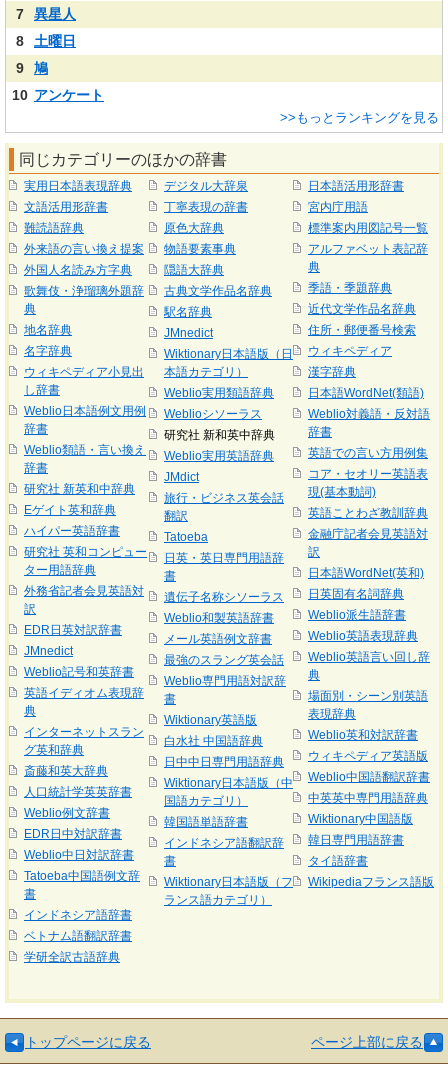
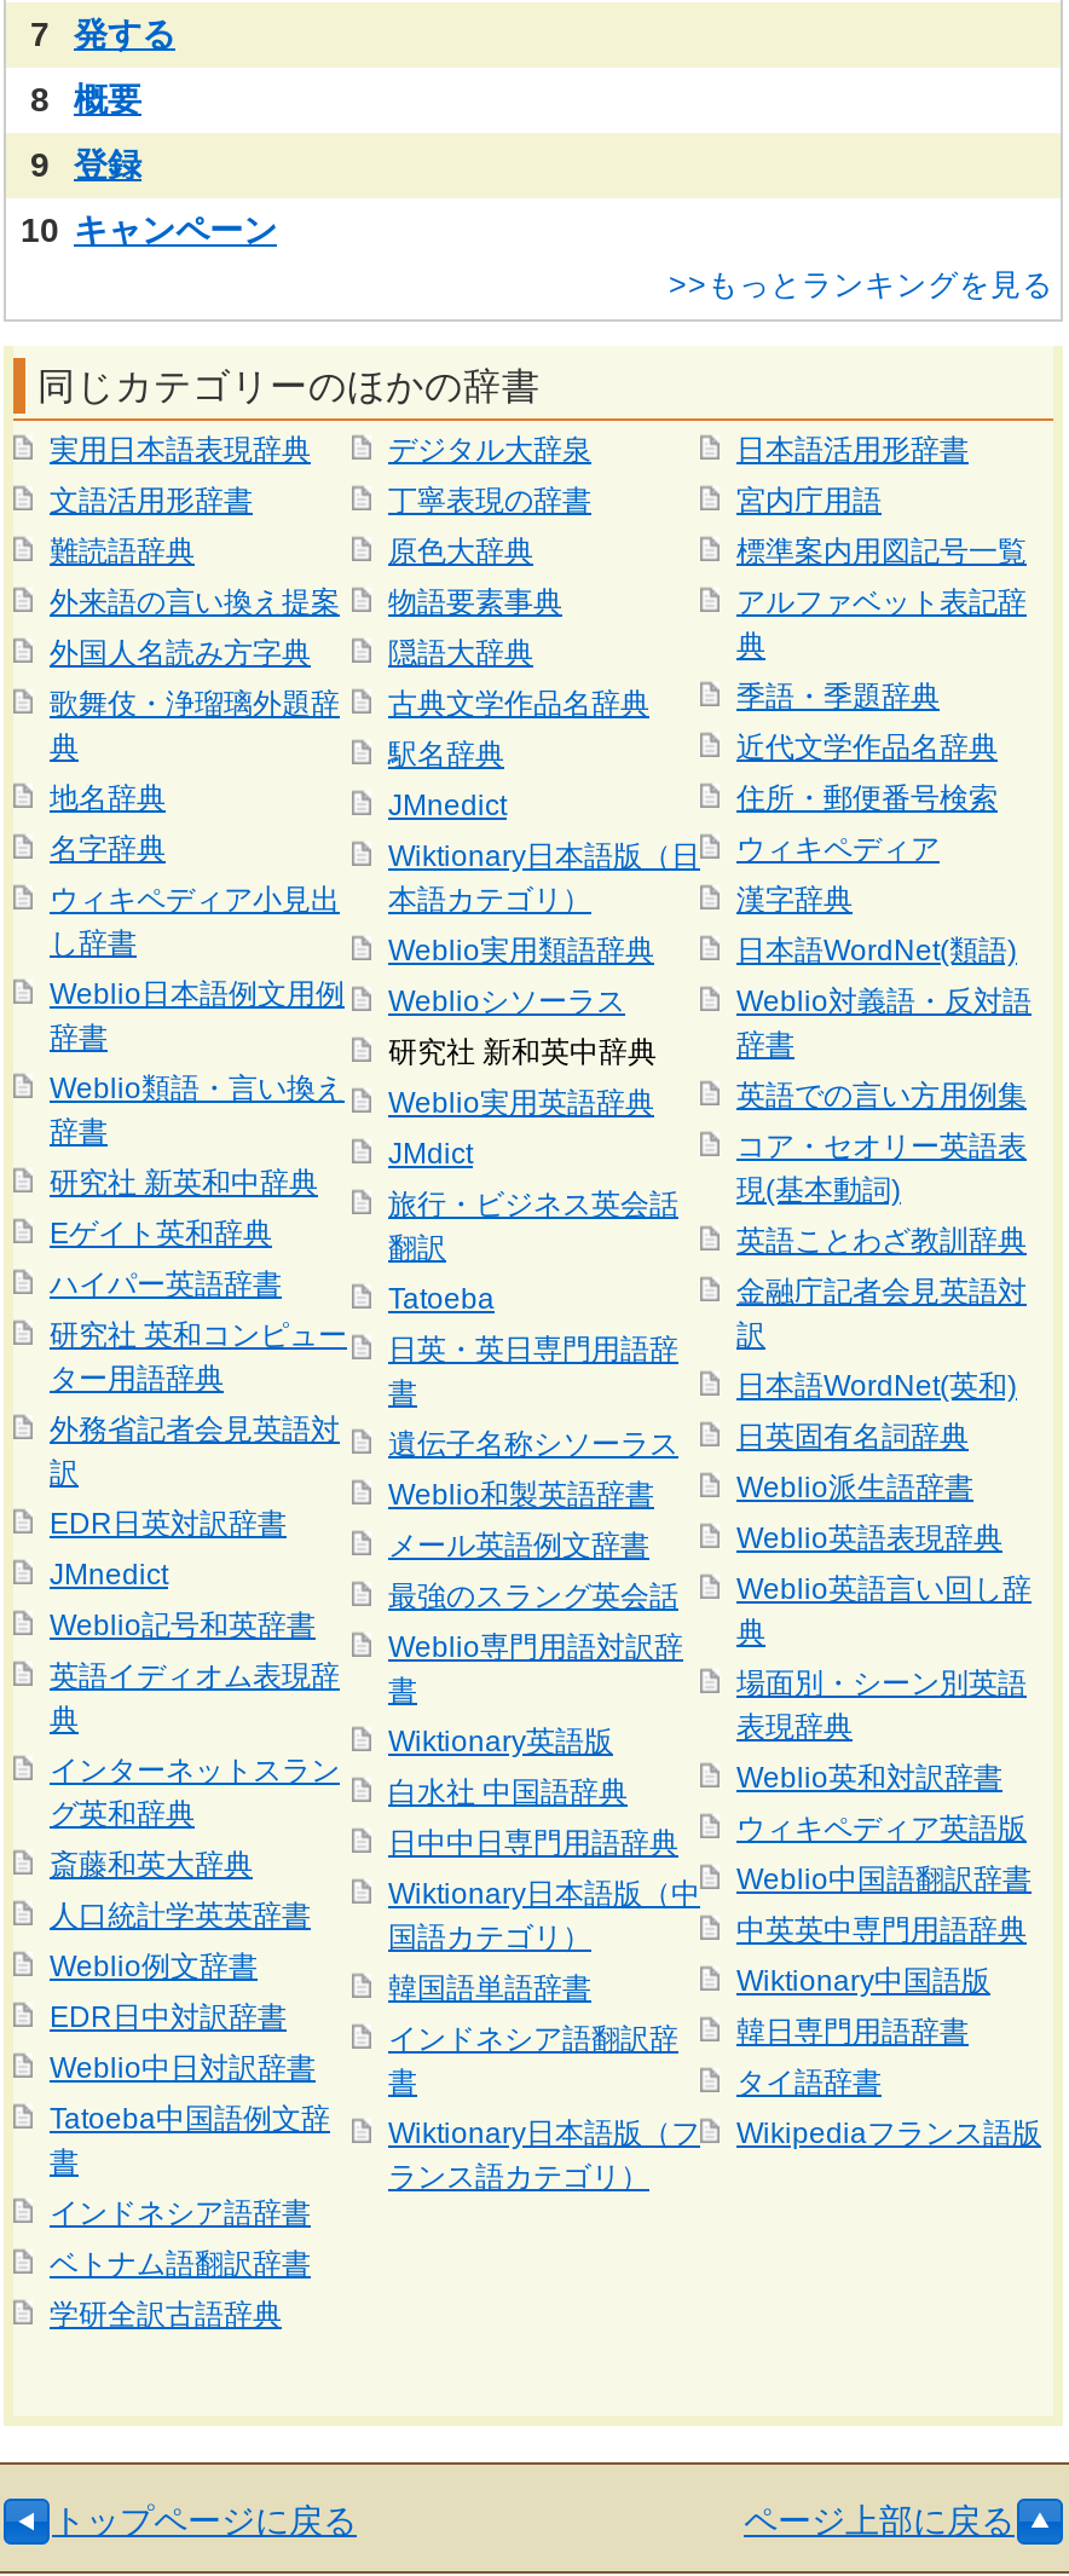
[34,6,76,22] 異星人 -> [74,15,175,53] 発する
[34,33,76,49] 土曜日 -> [74,80,141,119] 概要
[34,60,48,76] 鳩 -> [74,145,141,184] 登録
[12,87,104,103] 10 アンケート -> [21,210,277,249] 10 キャンペーン

